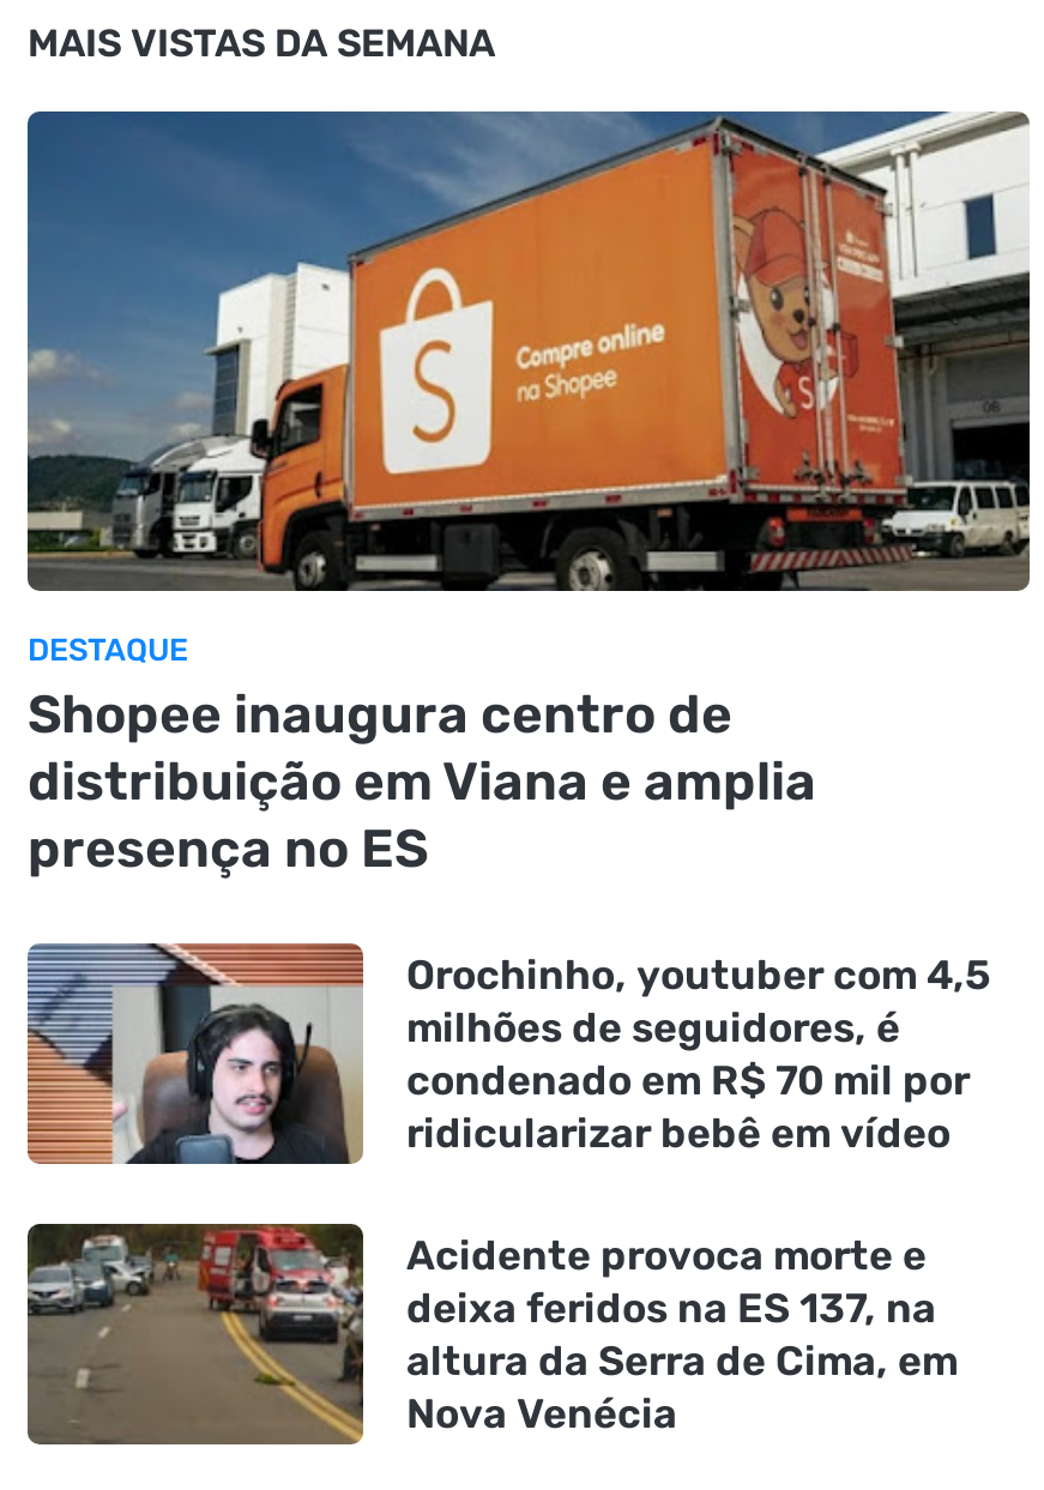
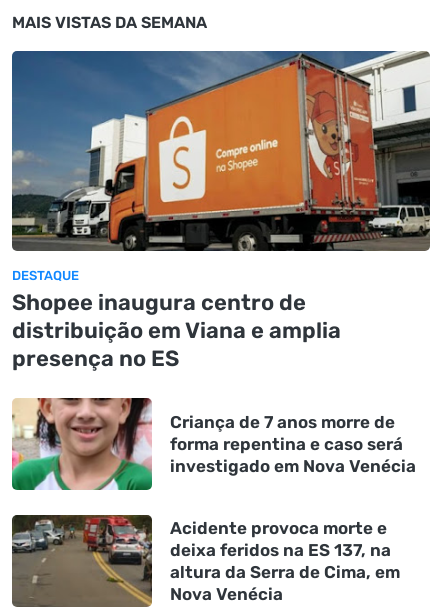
[25,941,991,1166] [image] | Orochinho, youtuber com 4,5 | milhões de seguidores, é | condenado em R$ 70 mil por | ridicularizar bebê em vídeo -> [11,397,416,491] [image] | Criança de 7 anos morre de | forma repentina e caso será | investigado em Nova Venécia

